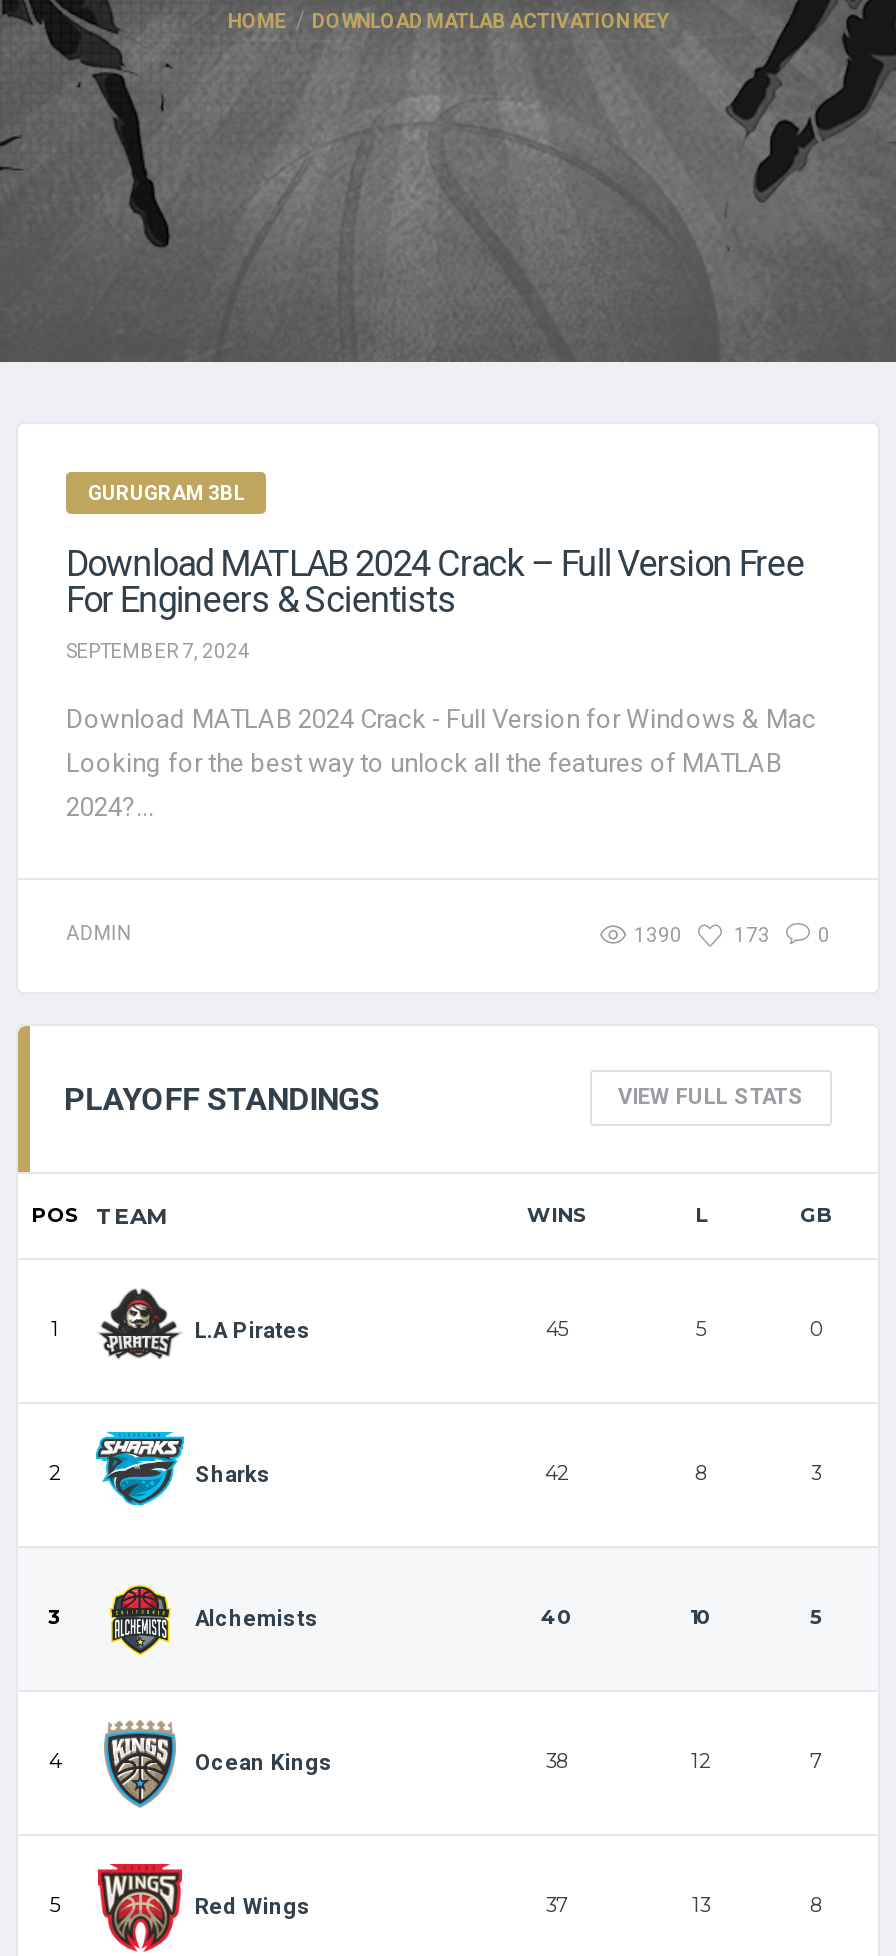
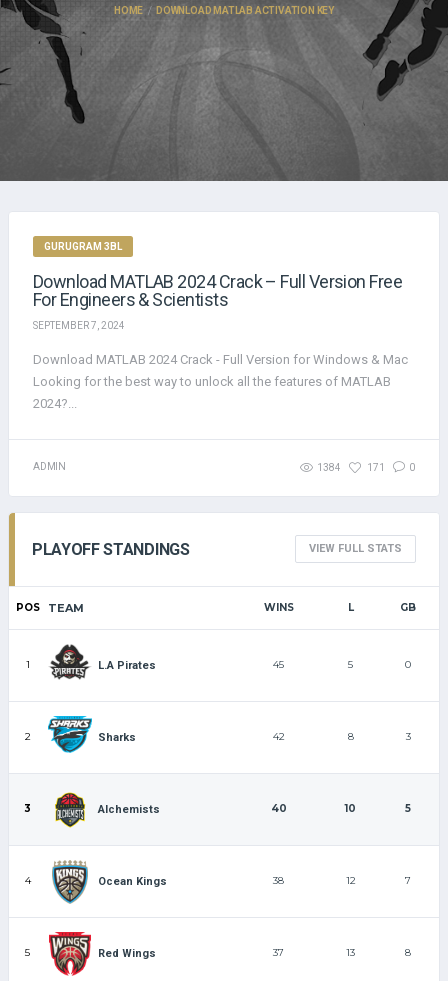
[634,924,682,946] 1390 -> [317,462,341,473] 1384
[734,924,770,946] 173 -> [367,462,385,473] 171

